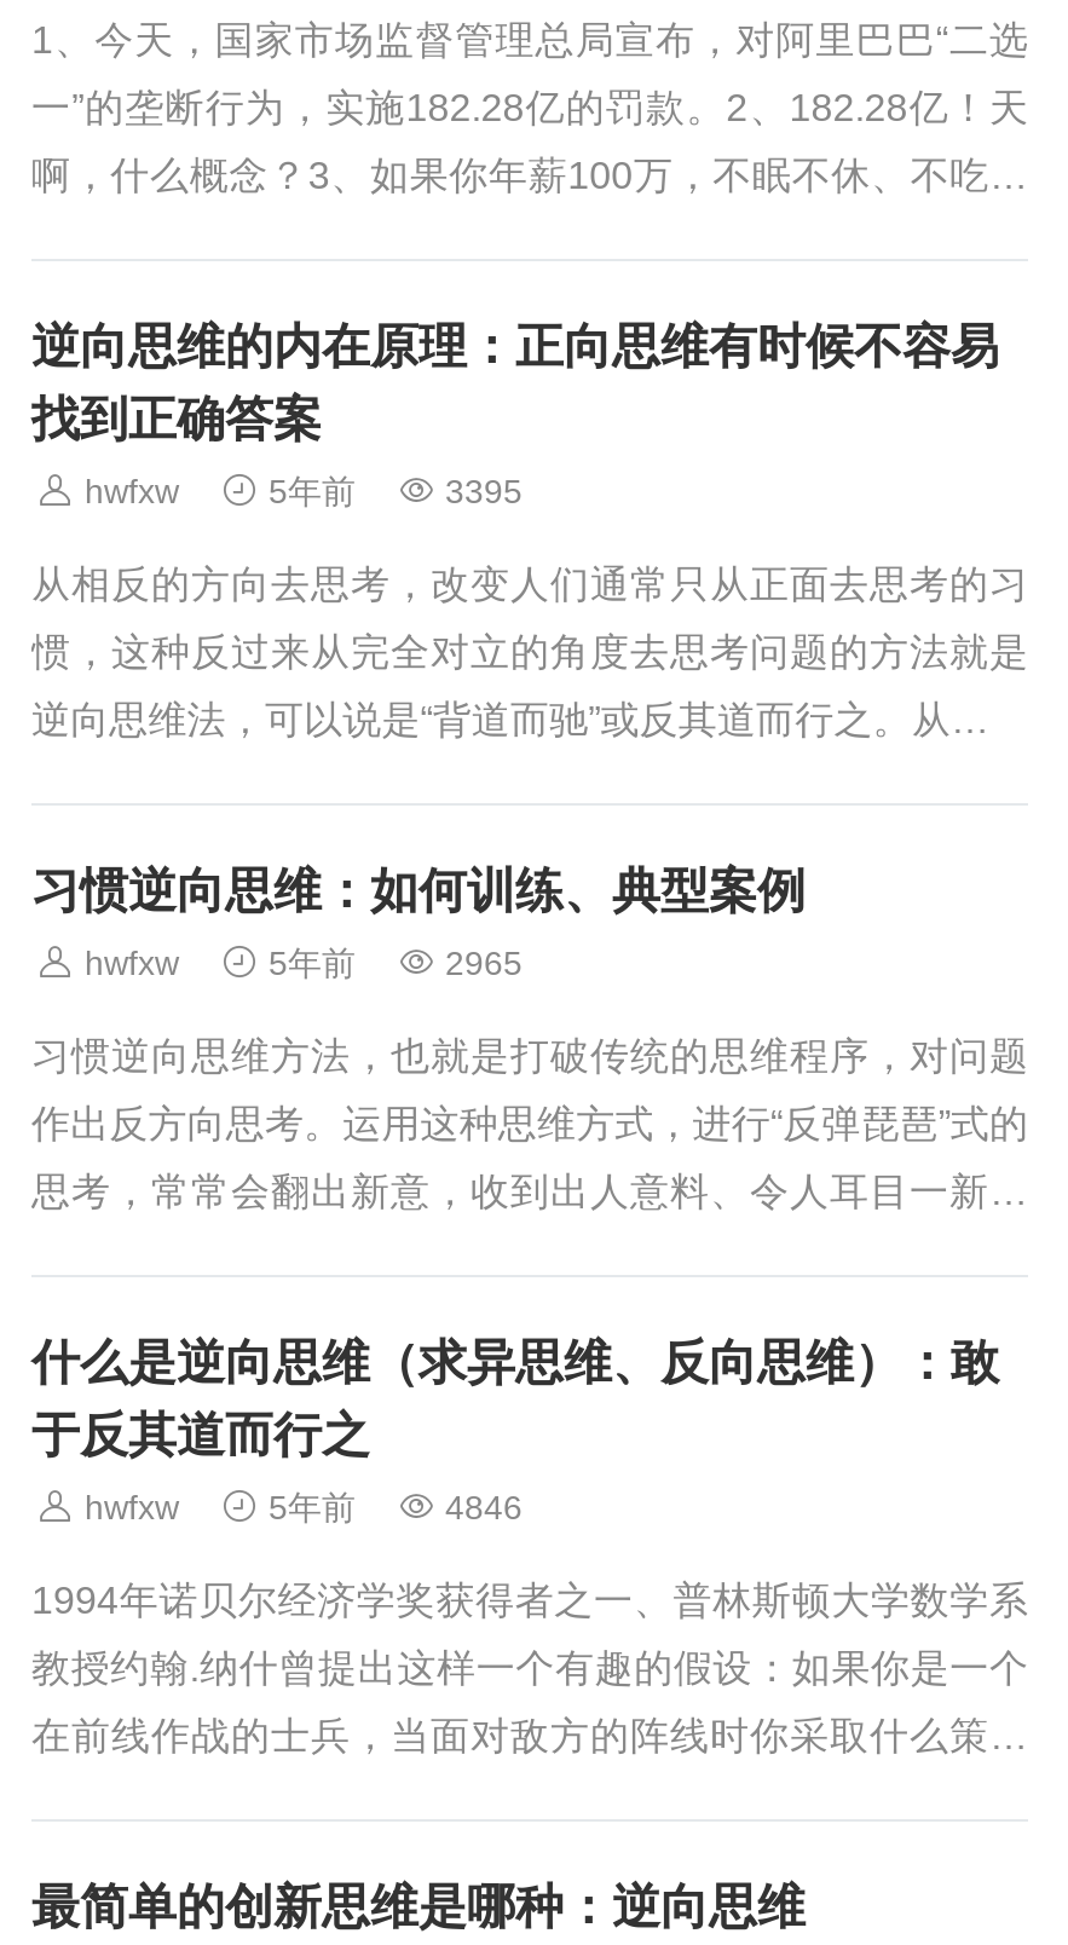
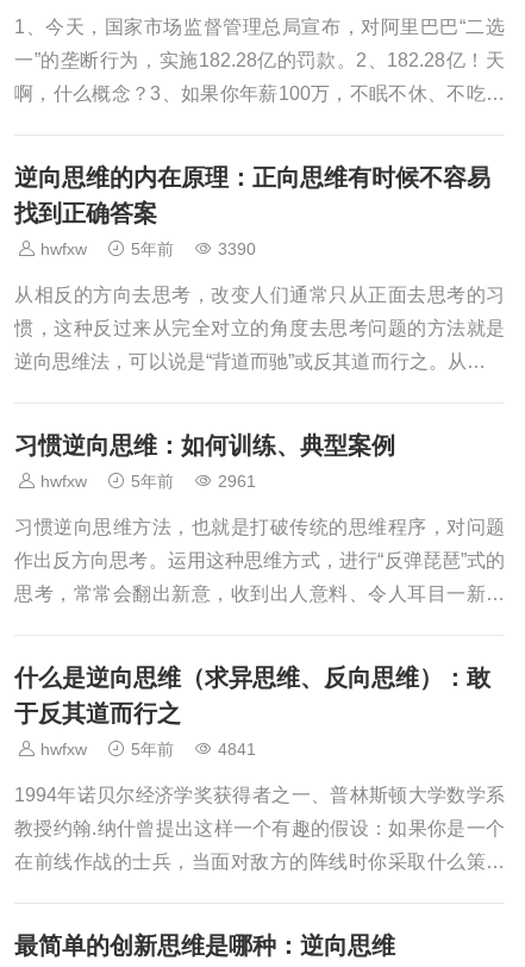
[445,472,523,510] 3395 -> [218,239,256,258] 3390
[445,943,523,982] 2965 -> [218,472,256,491] 2961
[445,1488,523,1526] 4846 -> [218,740,256,759] 4841

